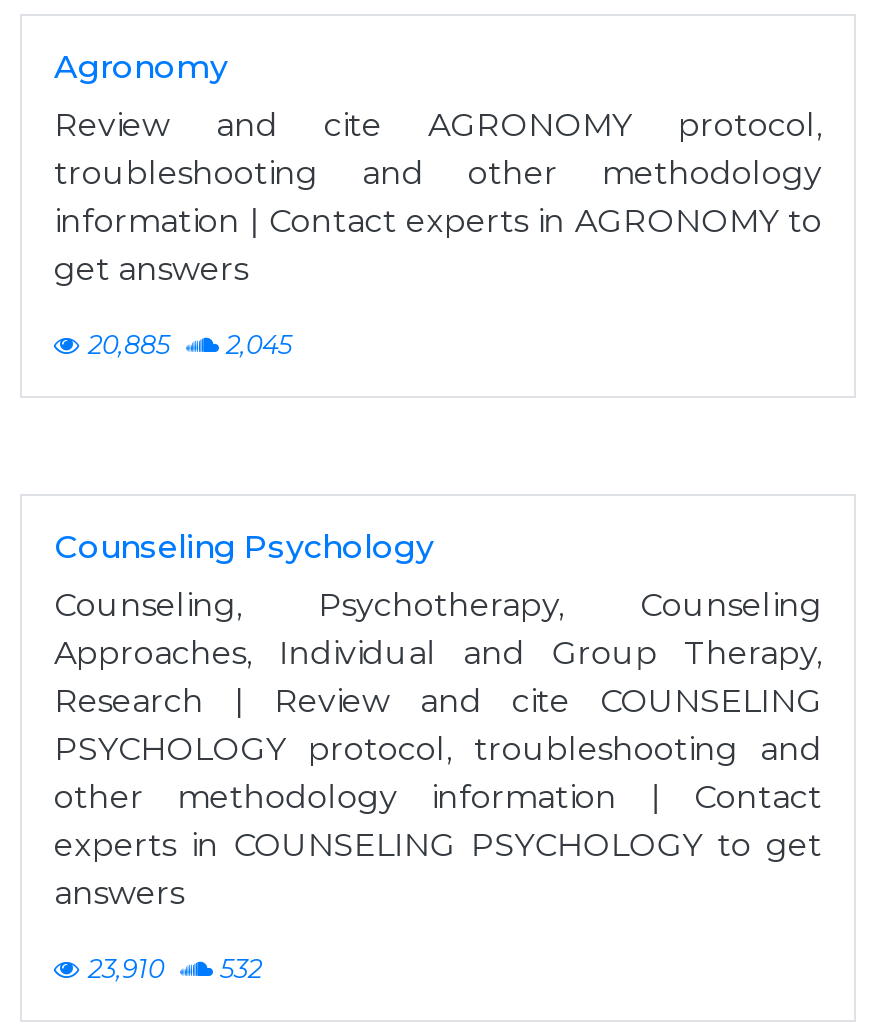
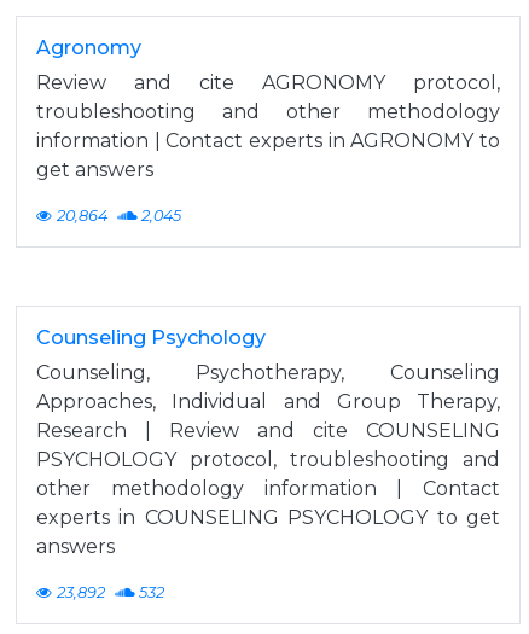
[88,329,292,359] 20,885 2,045 -> [57,206,181,224] 20,864 2,045
[88,953,262,983] 23,910 532 -> [57,583,164,601] 23,892 532

